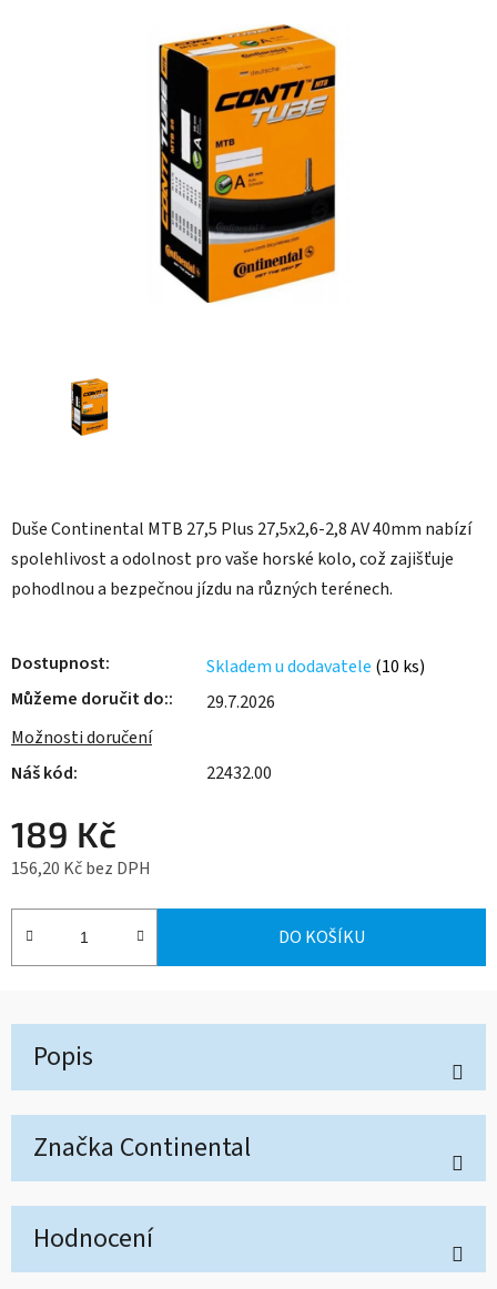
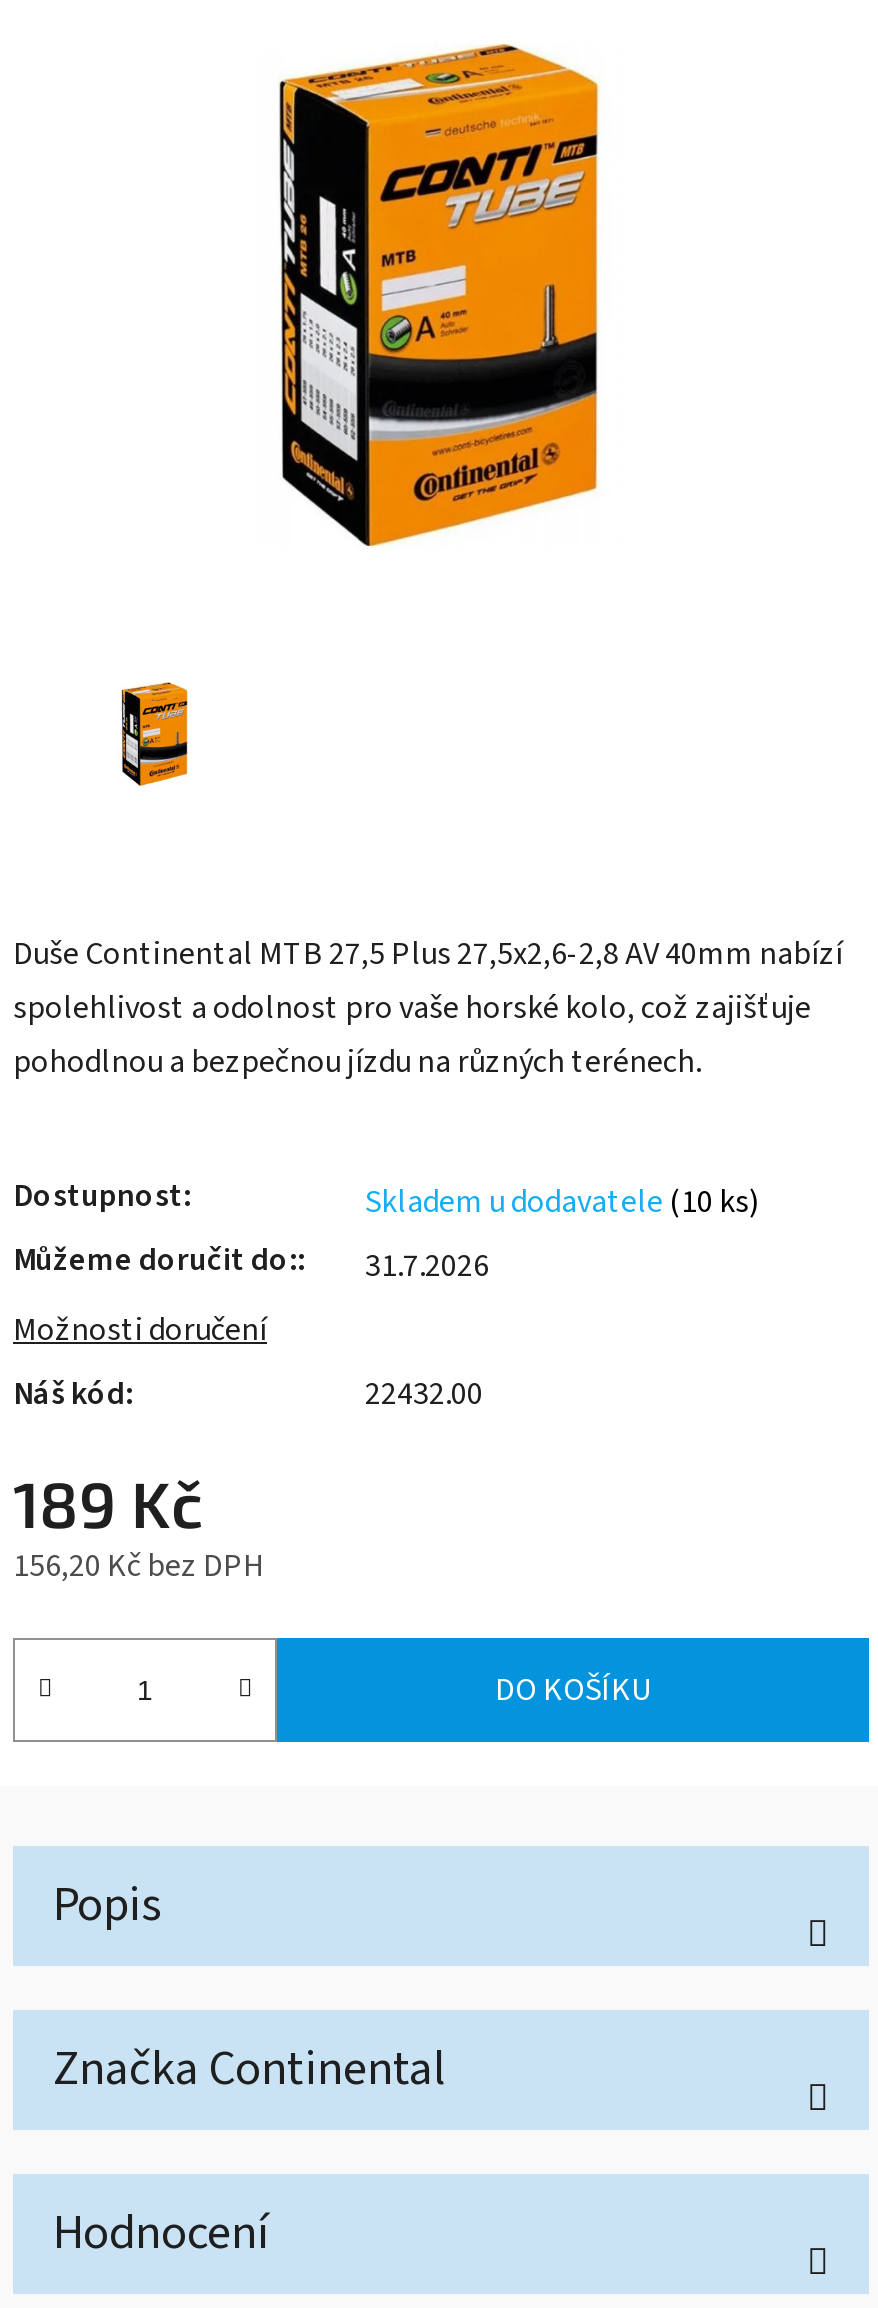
[11,687,275,715] Můžeme doručit do: 29.7.2026 -> [13,1238,489,1288] Můžeme doručit do: 31.7.2026

